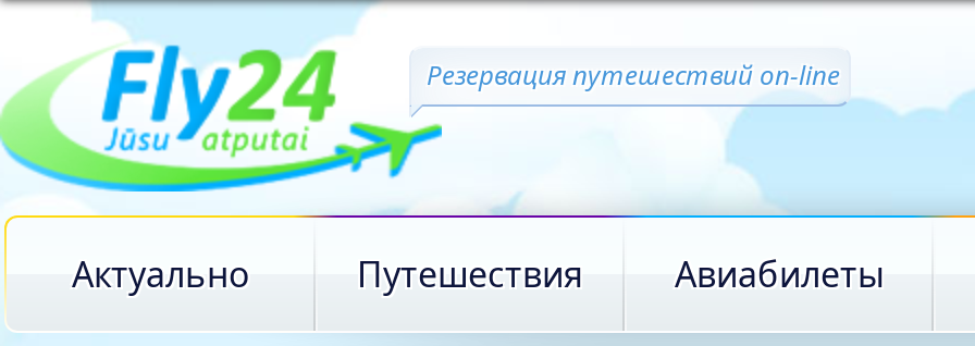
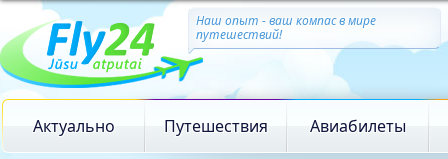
[427,57,840,94] Резервация путешествий on-line -> [196,12,376,43] Наш опыт - ваш компас в мире | путешествий!

